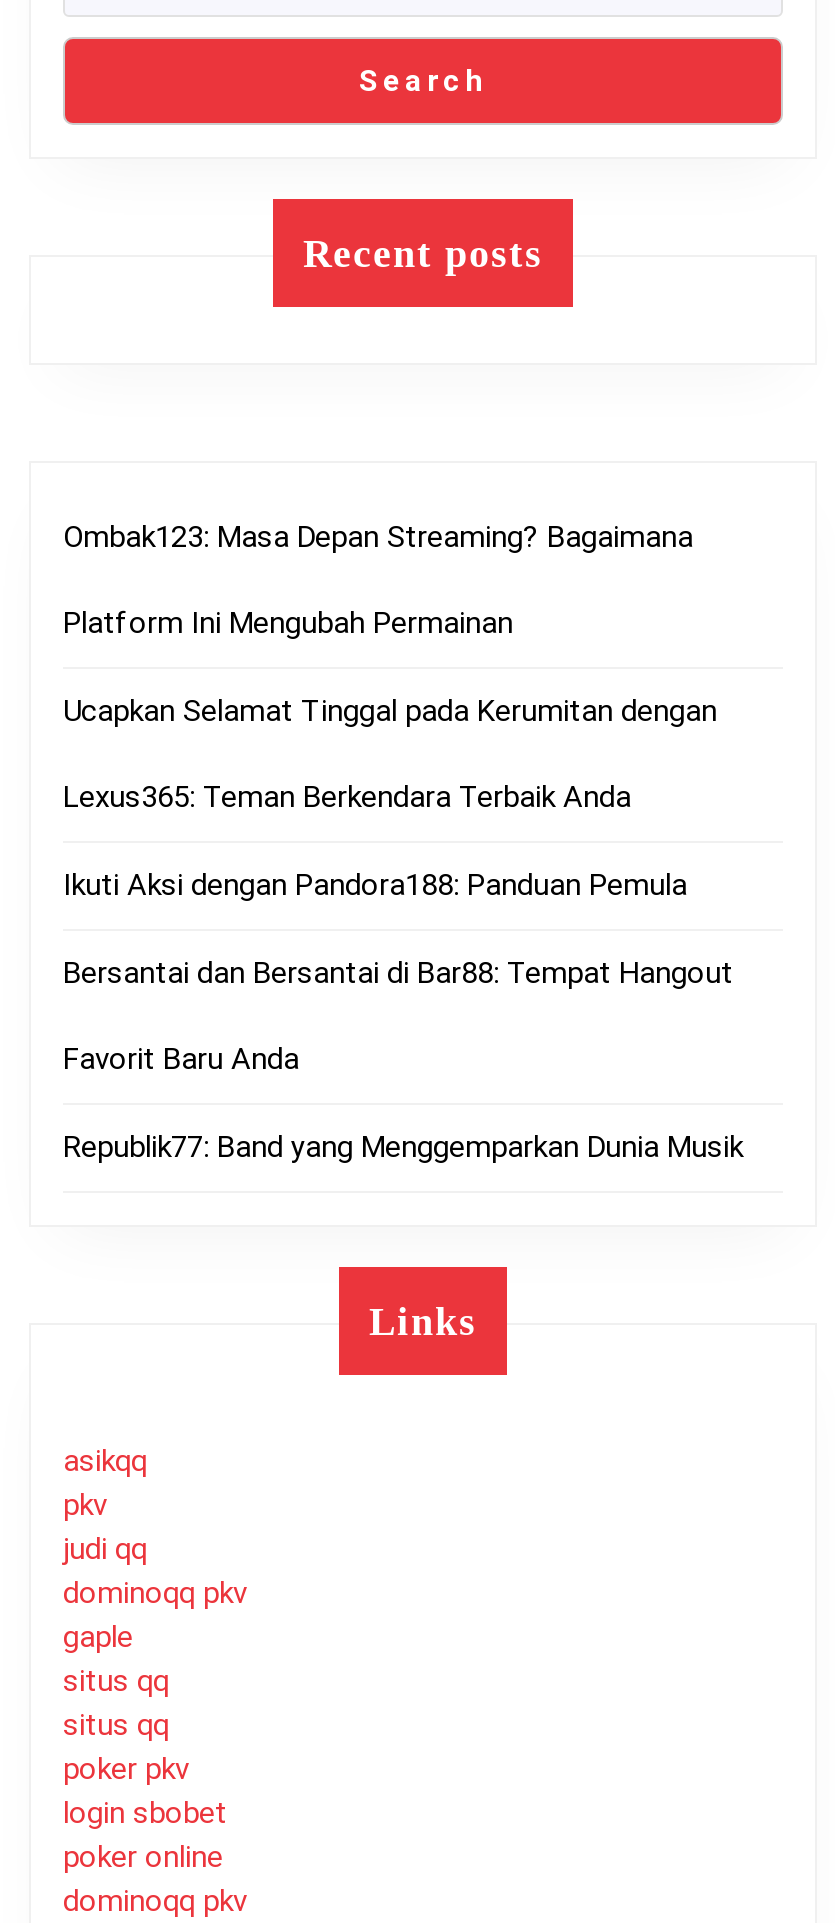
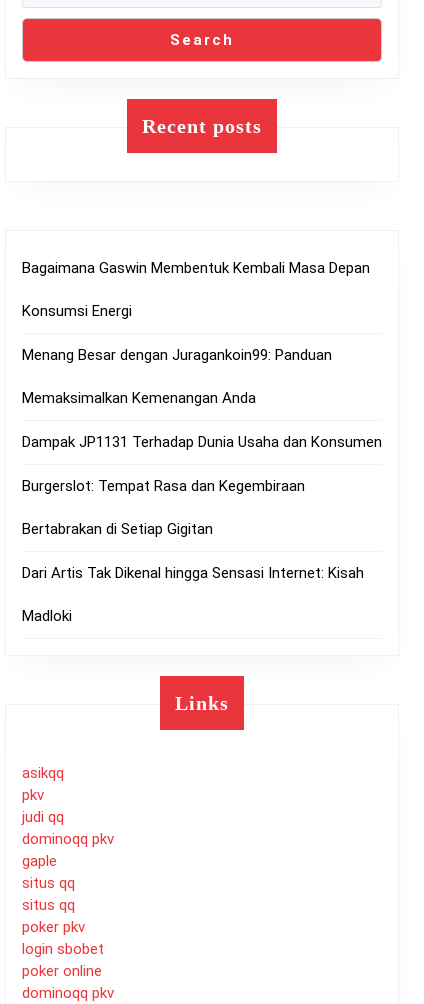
[63,518,743,1164] Ombak123: Masa Depan Streaming? Bagaimana | Platform Ini Mengubah Permainan | Ucapkan Selamat Tinggal pada Kerumitan dengan | Lexus365: Teman Berkendara Terbaik Anda | Ikuti Aksi dengan Pandora188: Panduan Pemula | Bersantai dan Bersantai di Bar88: Tempat Hangout | Favorit Baru Anda | Republik77: Band yang Menggemparkan Dunia Musik -> [22,258,382,624] Bagaimana Gaswin Membentuk Kembali Masa Depan | Konsumsi Energi | Menang Besar dengan Juragankoin99: Panduan | Memaksimalkan Kemenangan Anda | Dampak JP1131 Terhadap Dunia Usaha dan Konsumen | Burgerslot: Tempat Rasa dan Kegembiraan | Bertabrakan di Setiap Gigitan | Dari Artis Tak Dikenal hingga Sensasi Internet: Kisah | Madloki

